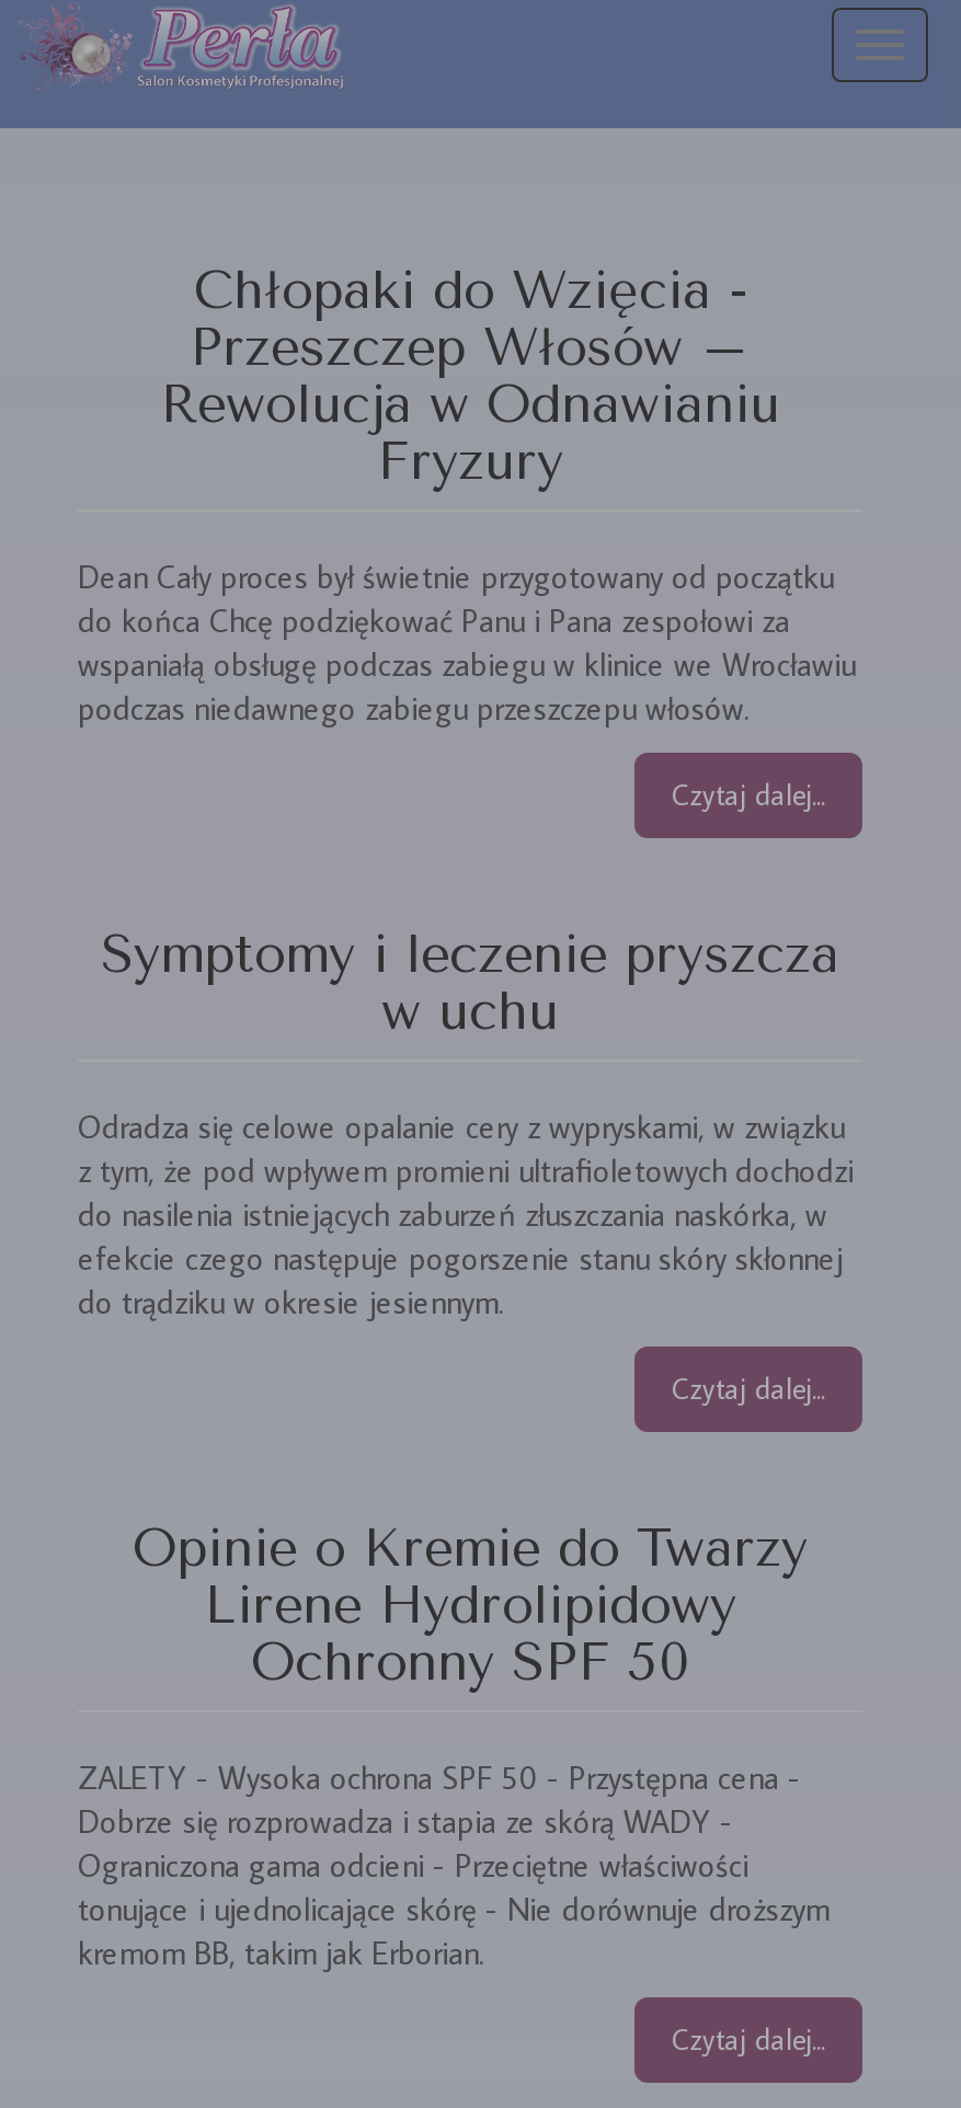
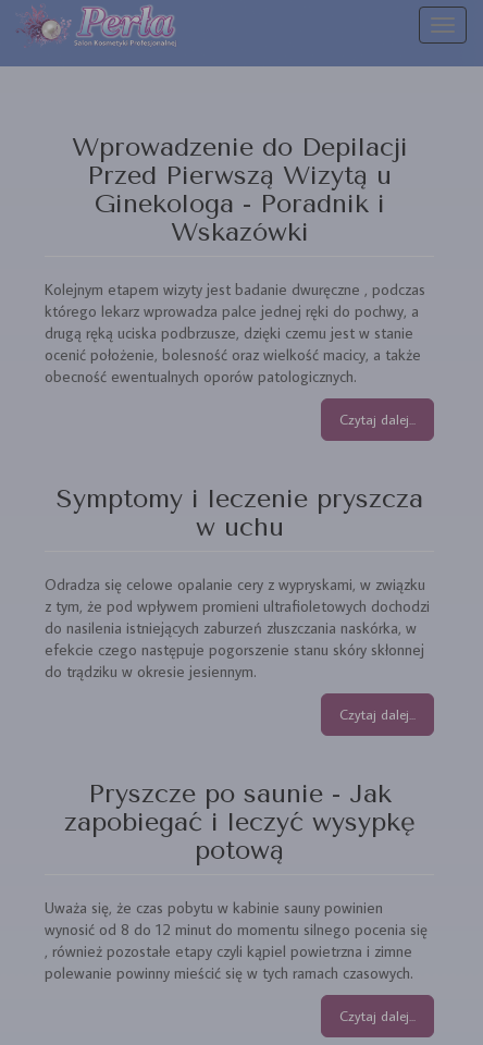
[160,260,780,492] Chłopaki do Wzięcia - | Przeszczep Włosów – | Rewolucja w Odnawianiu | Fryzury -> [71,132,407,247] Wprowadzenie do Depilacji | Przed Pierwszą Wizytą u | Ginekologa - Poradnik i | Wskazówki
[78,555,856,729] Dean Cały proces był świetnie przygotowany od początku | do końca Chcę podziękować Panu i Pana zespołowi za | wspaniałą obsługę podczas zabiegu w klinice we Wrocławiu | podczas niedawnego zabiegu przeszczepu włosów. -> [45,279,425,386] Kolejnym etapem wizyty jest badanie dwuręczne , podczas | którego lekarz wprowadza palce jednej ręki do pochwy, a | drugą ręką uciska podbrzusze, dzięki czemu jest w stanie | ocenić położenie, bolesność oraz wielkość macicy, a także | obecność ewentualnych oporów patologicznych.
moved [78,775,854,1408] -> [45,409,430,724]: Czytaj dalej... | Symptomy i leczenie pryszcza | w uchu | ... | do trądziku w okresie jesiennym. | Czytaj dalej...
[133,1517,808,1693] Opinie o Kremie do Twarzy | Lirene Hydrolipidowy | Ochronny SPF 50 -> [64,778,415,865] Pryszcze po saunie - Jak | zapobiegać i leczyć wysypkę | potową
[78,1756,830,1973] ZALETY - Wysoka ochrona SPF 50 - Przystępna cena - | Dobrze się rozprowadza i stapia ze skórą WADY - | Ograniczona gama odcieni - Przeciętne właściwości | tonujące i ujednolicające skórę - Nie dorównuje droższym | kremom BB, takim jak Erborian. -> [45,897,428,983] Uważa się, że czas pobytu w kabinie sauny powinien | wynosić od 8 do 12 minut do momentu silnego pocenia się | , również pozostałe etapy czyli kąpiel powietrzna i zimne | polewanie powinny mieścić się w tych ramach czasowych.

